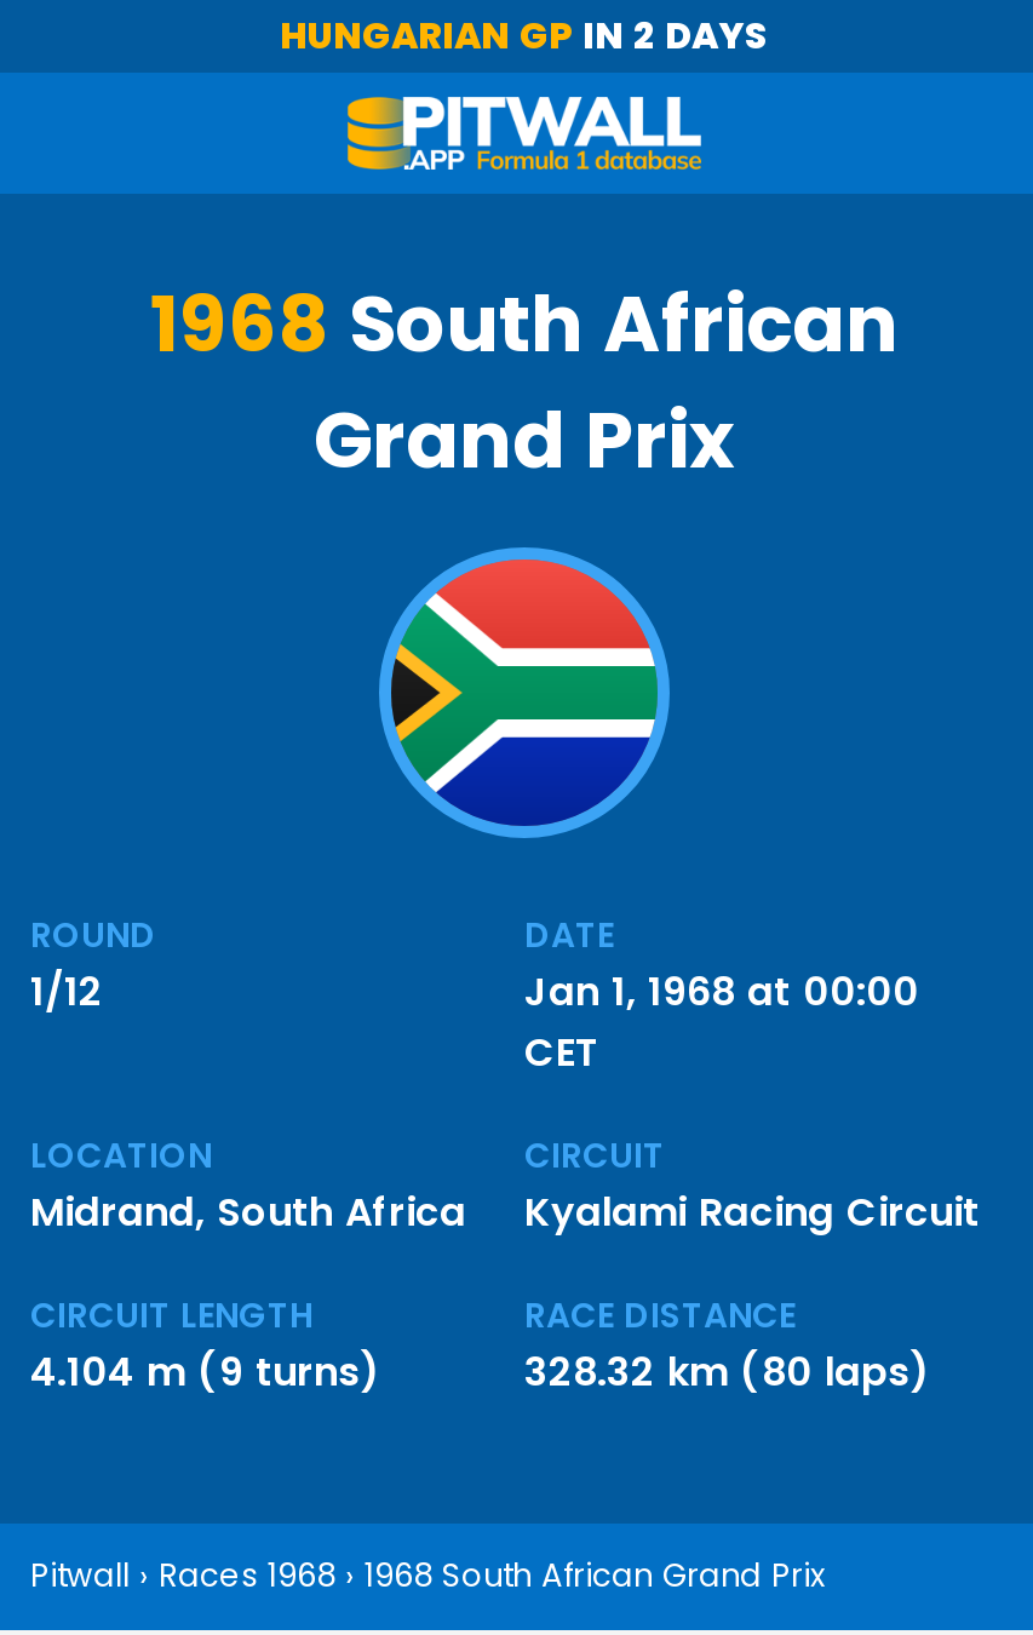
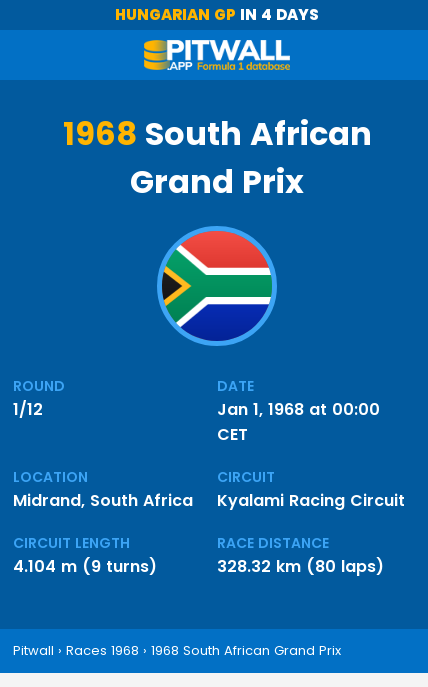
[280,10,769,61] HUNGARIAN GP IN 2 DAYS -> [115,4,319,25] HUNGARIAN GP IN 4 DAYS

